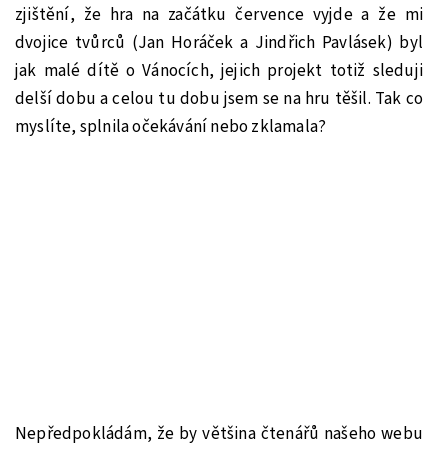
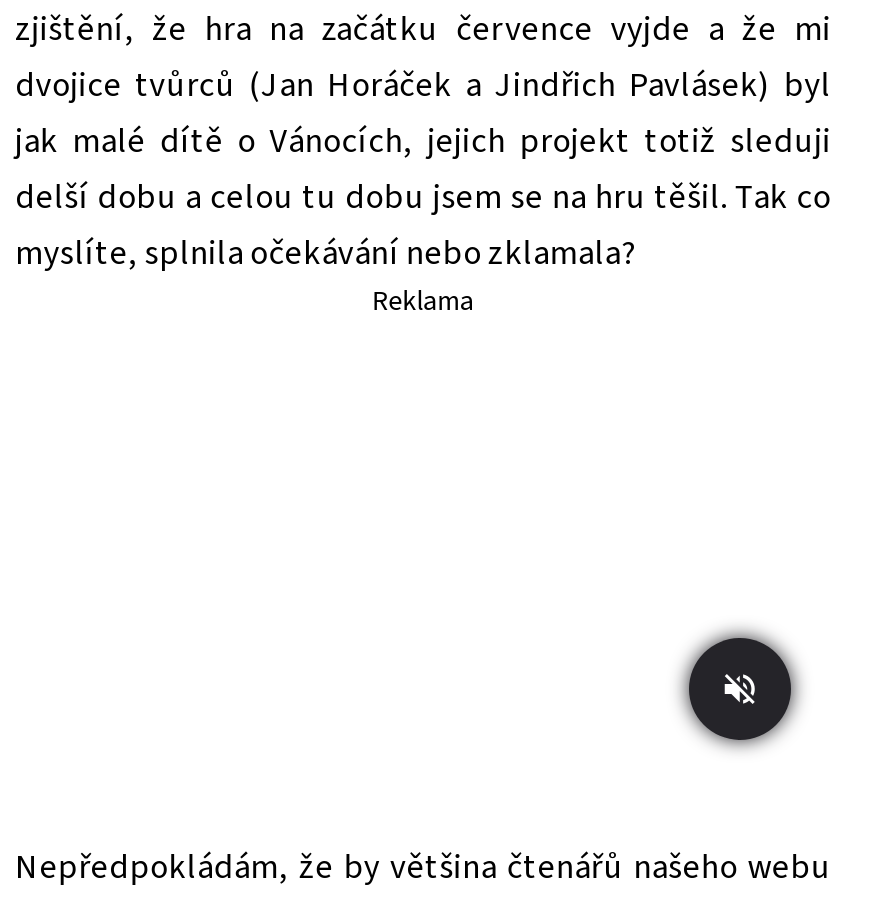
none -> [372,282,474,322] Reklama
none -> [679,628,801,750] [image]

